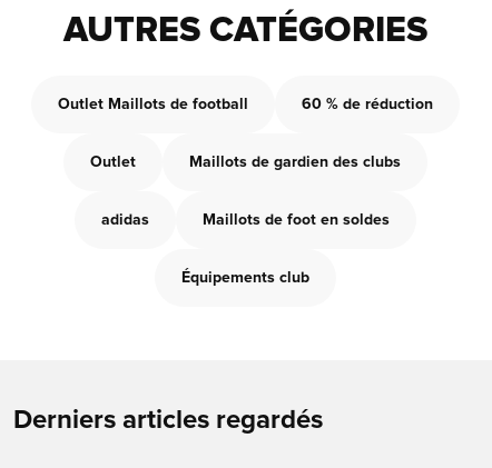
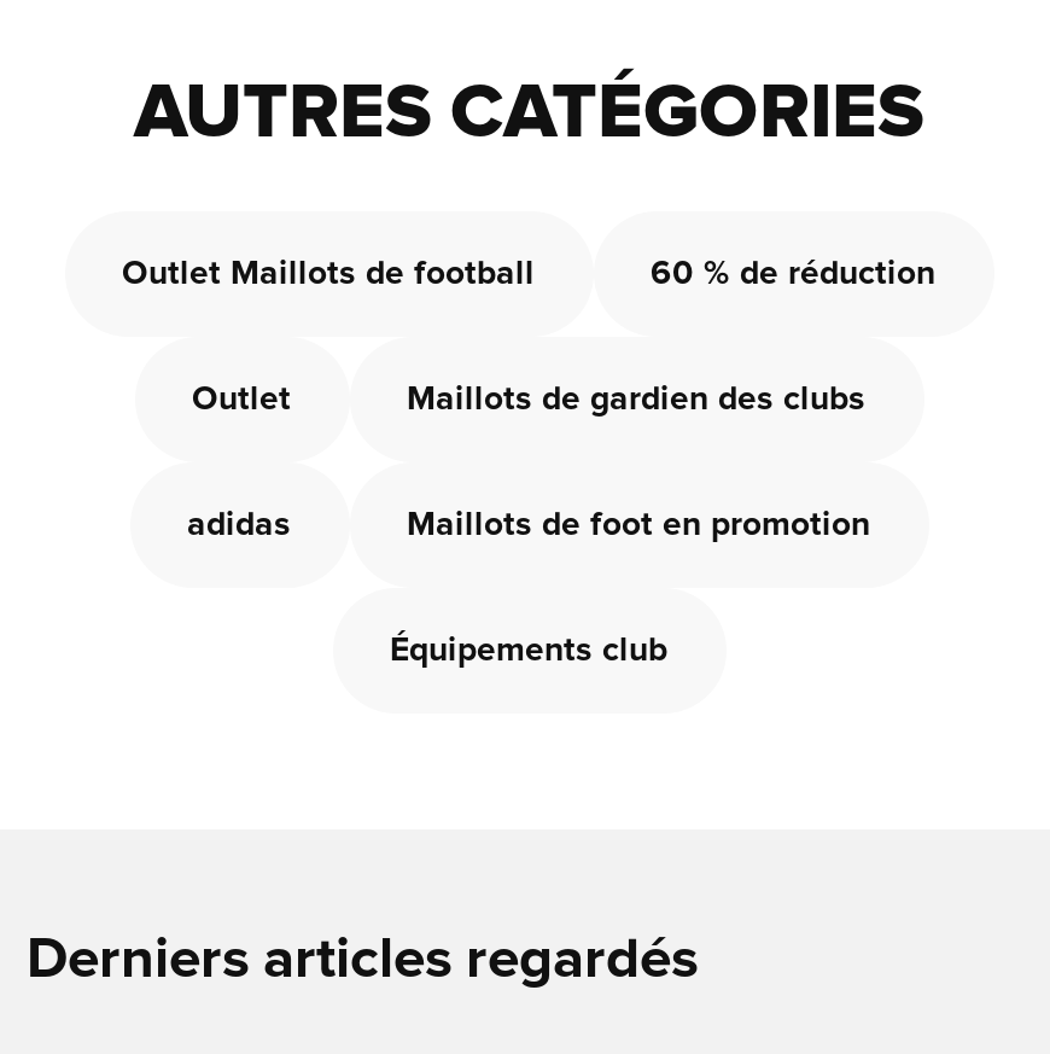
[202,212,389,228] Maillots de foot en soldes -> [407,508,870,542] Maillots de foot en promotion

